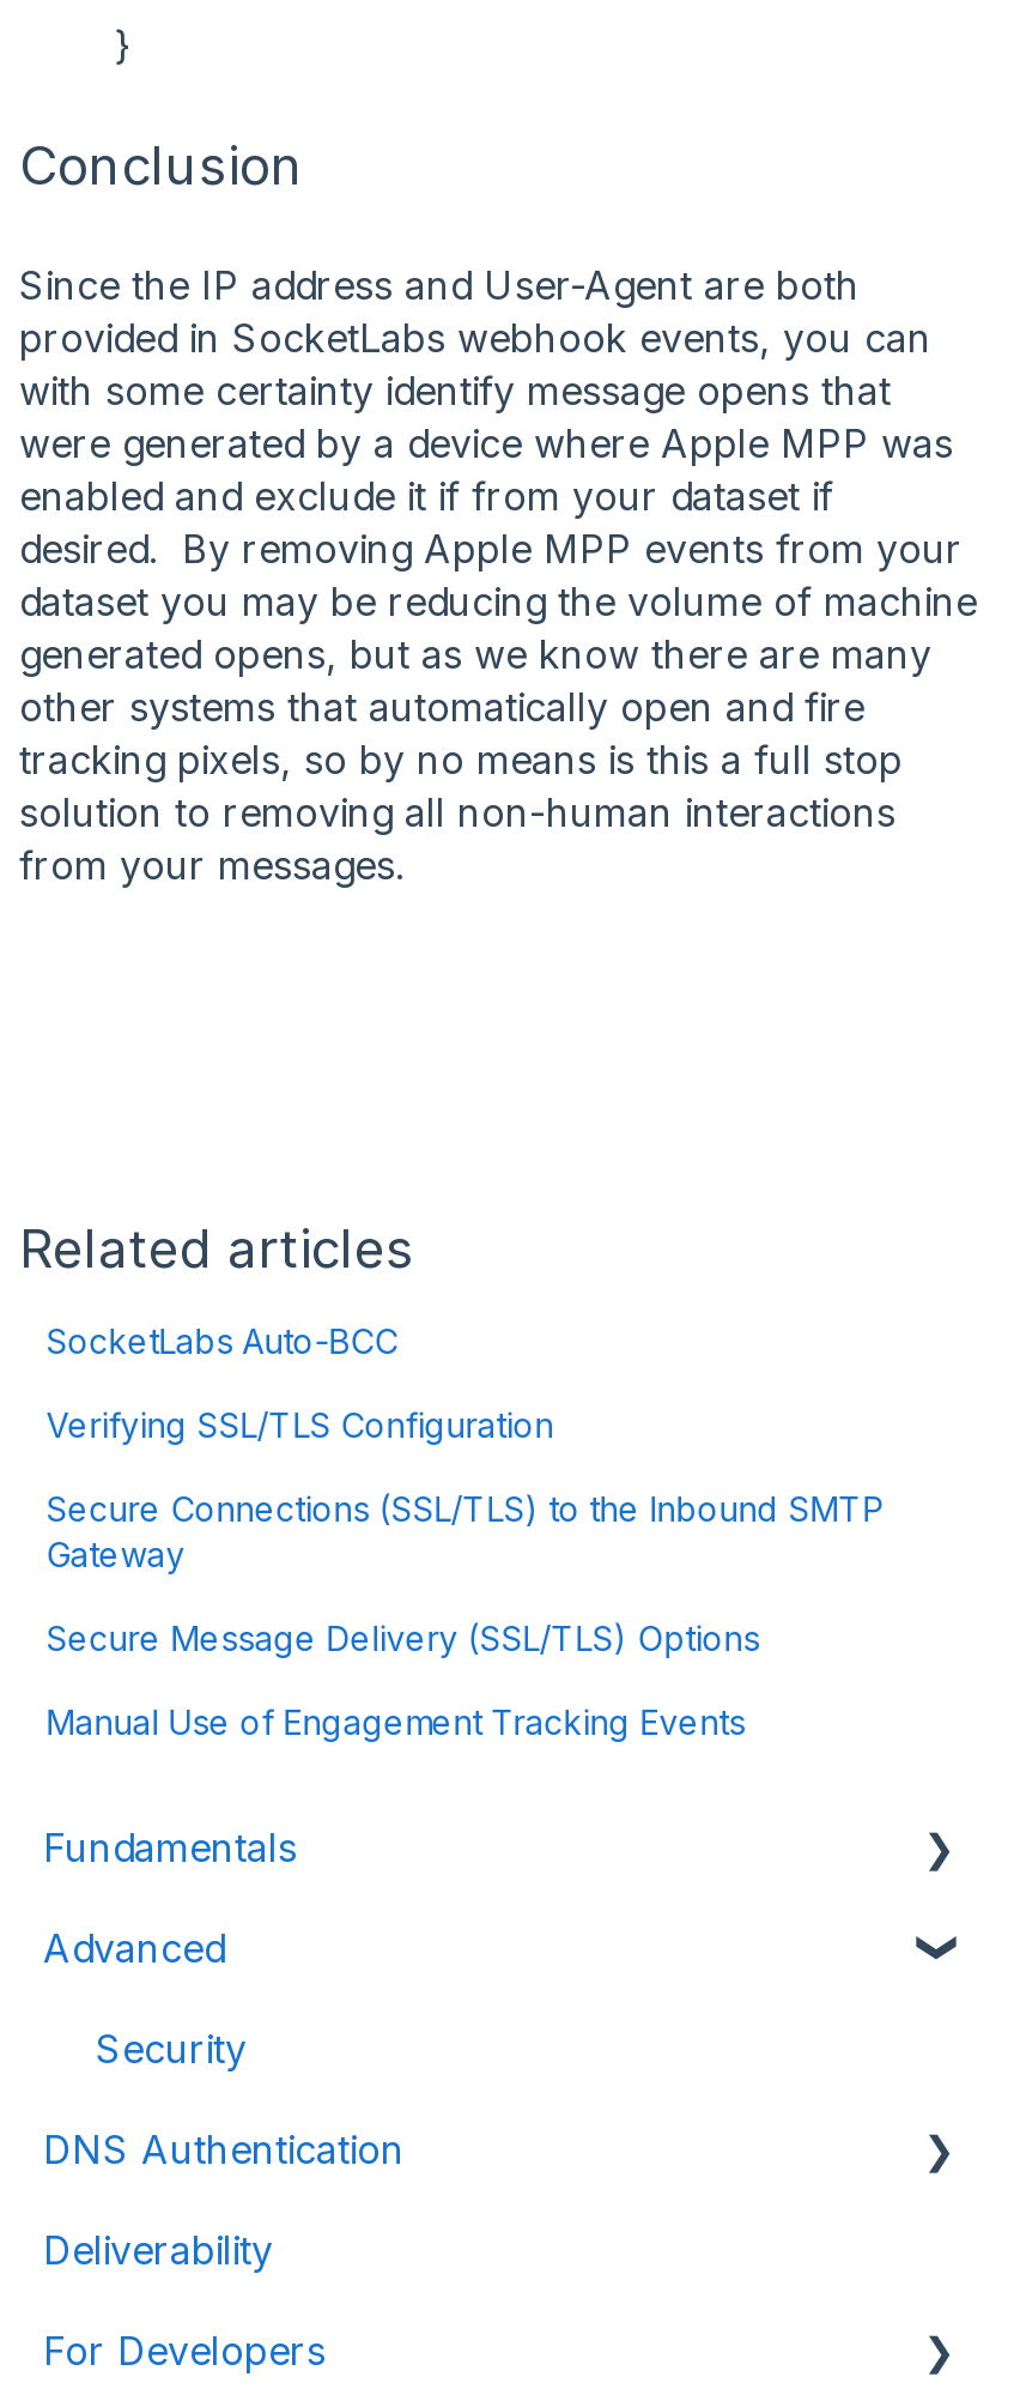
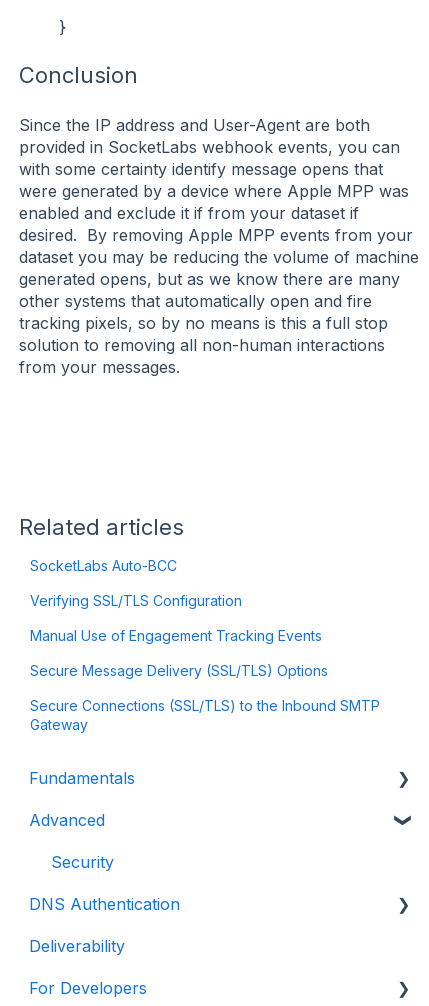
moved [46,1487,884,1574] -> [30,697,380,733]: Secure Connections (SSL/TLS) to the Inbound SMTP | Gateway
moved [46,1617,760,1741] -> [30,627,328,679]: Manual Use of Engagement Tracking Events | Secure Message Delivery (SSL/TLS) Options

